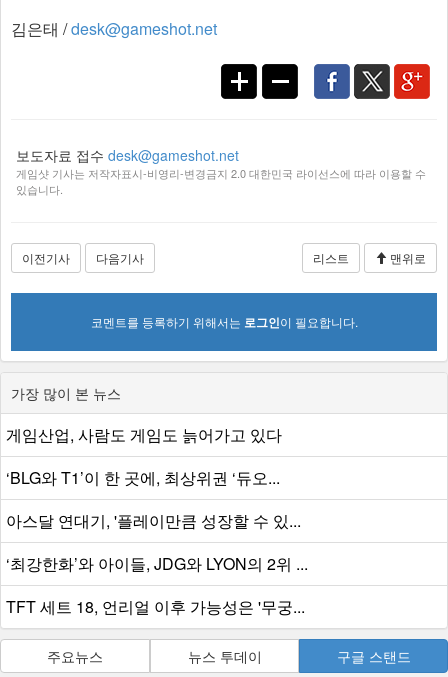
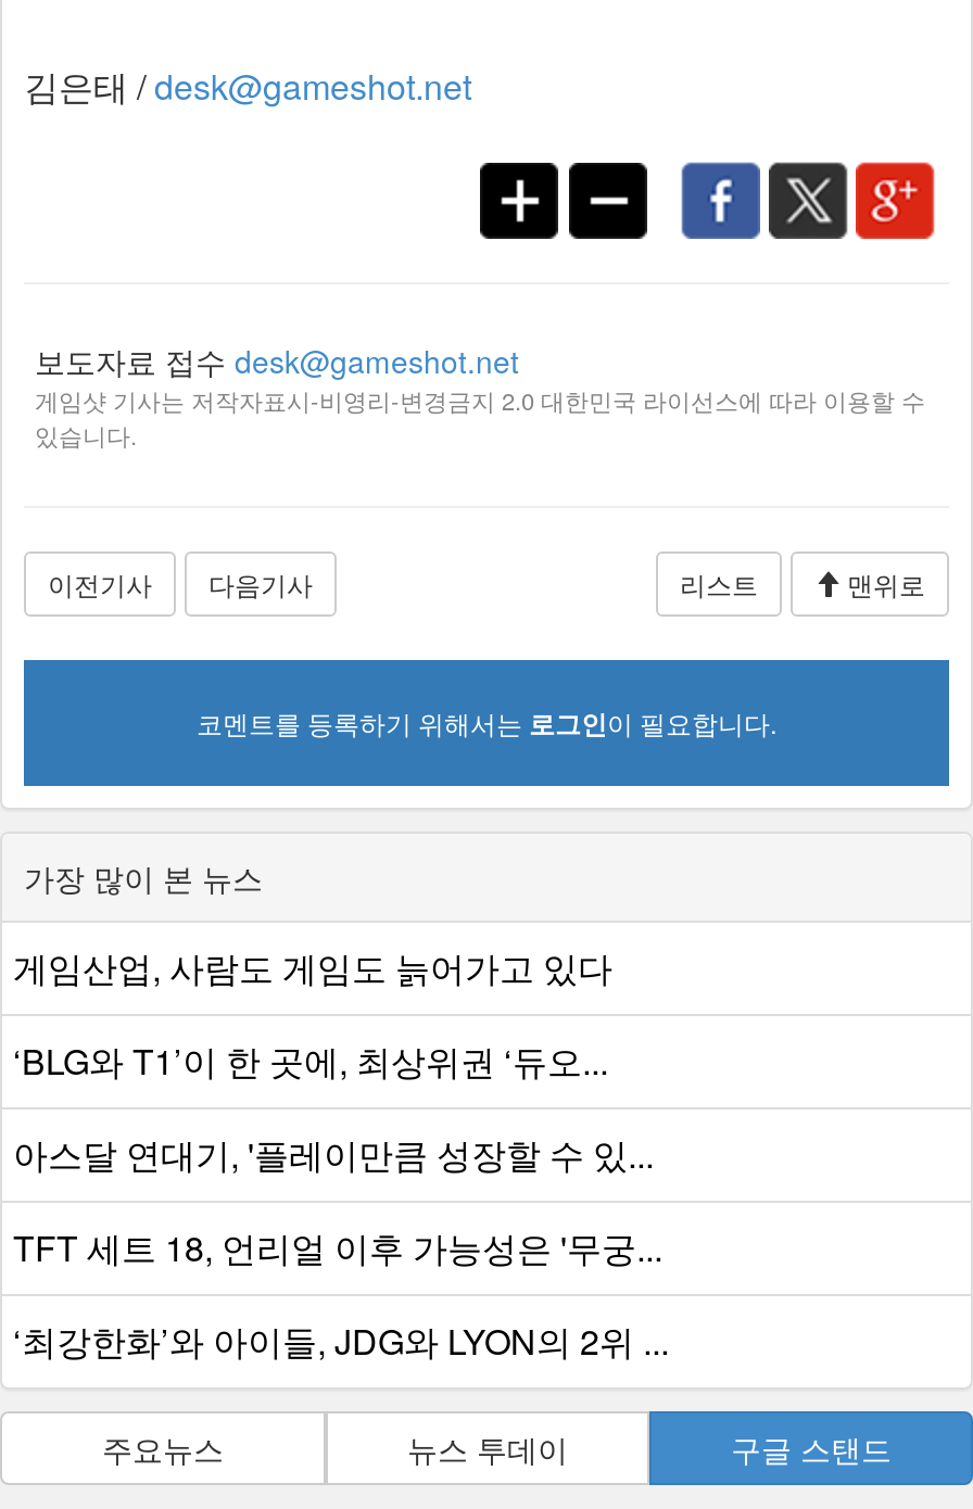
moved [6,552,308,575] -> [13,1317,669,1367]: ‘최강한화’와 아이들, JDG와 LYON의 2위 ...
moved [6,595,305,618] -> [13,1223,662,1273]: TFT 세트 18, 언리얼 이후 가능성은 '무궁...

